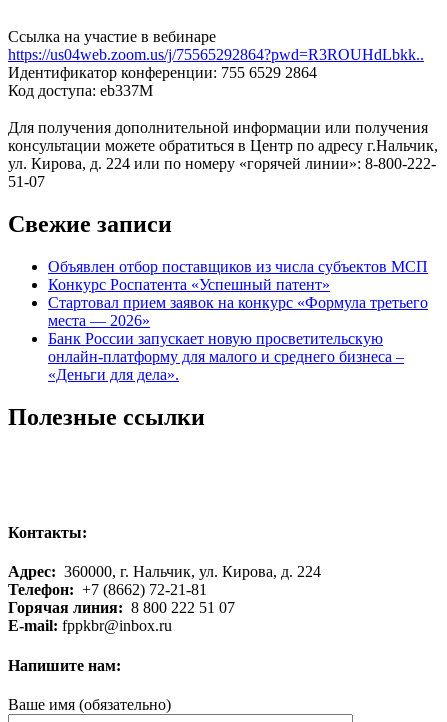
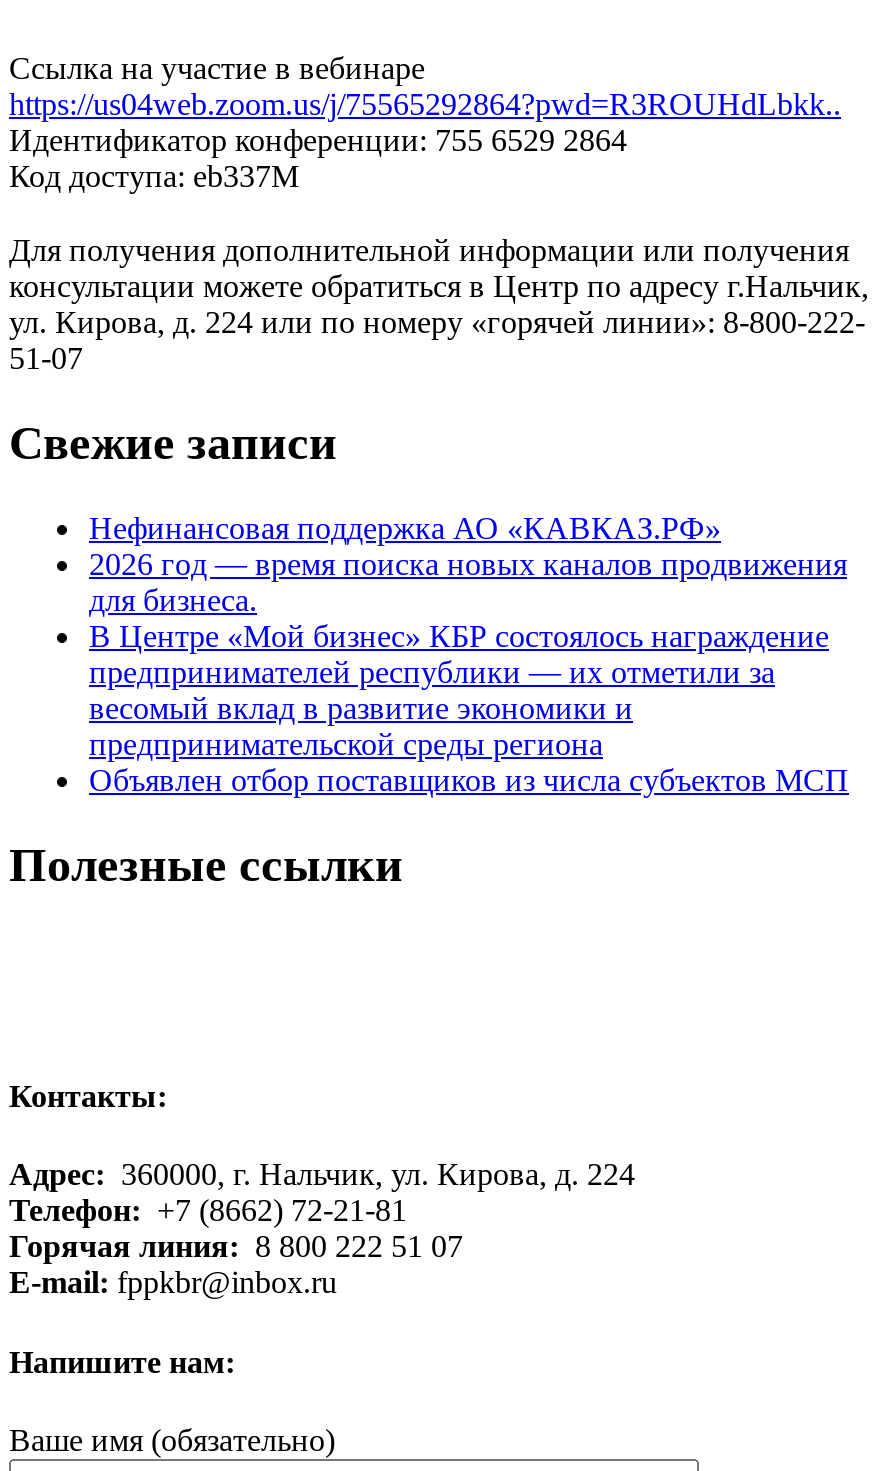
none -> [89,511,847,761] Нефинансовая поддержка АО «КАВКАЗ.РФ» | 2026 год — время поиска новых каналов продвижения | для бизнеса. | В Центре «Мой бизнес» КБР состоялось награждение | предпринимателей республики — их отметили за | весомый вклад в развитие экономики и | предпринимательской среды региона
moved [48,258,428,275] -> [89,763,849,797]: Объявлен отбор поставщиков из числа субъектов МСП
[48,276,428,383] Конкурс Роспатента «Успешный патент» | Стартовал прием заявок на конкурс «Формула третьего | места — 2026» | Банк России запускает новую просветительскую | онлайн-платформу для малого и среднего бизнеса – | «Деньги для дела». -> none

